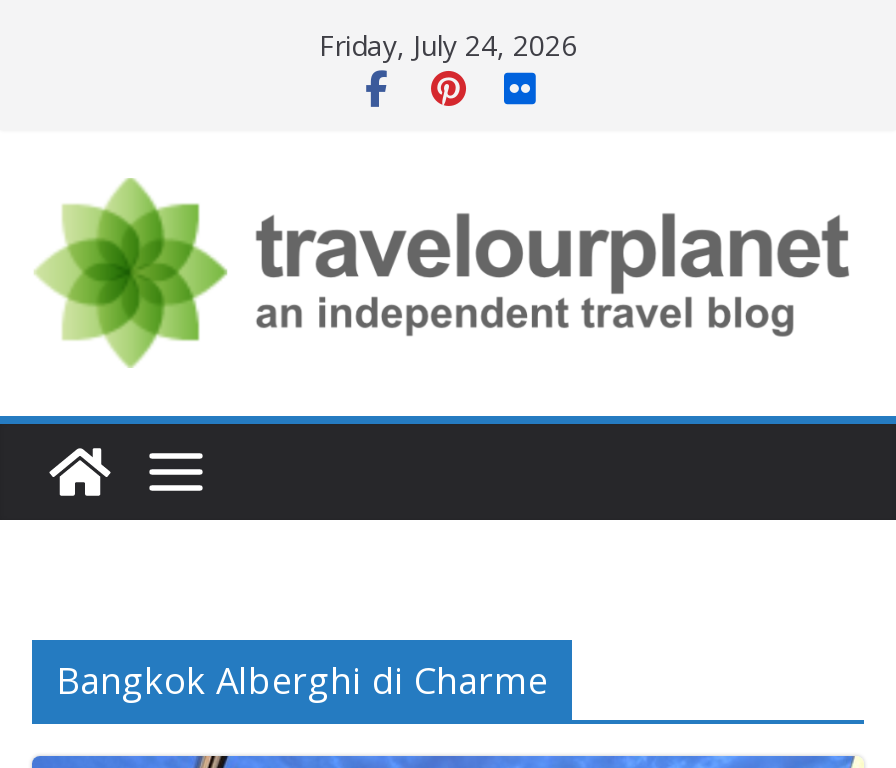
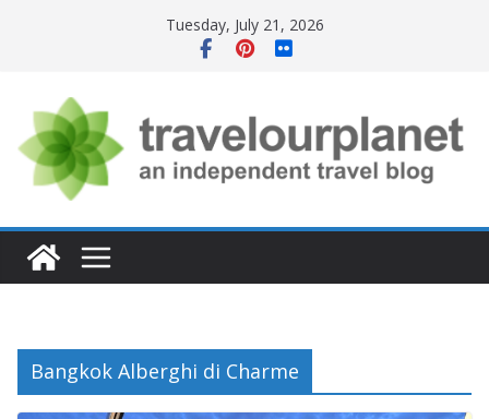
[319,26,577,64] Friday, July 24, 2026 -> [165,14,324,35] Tuesday, July 21, 2026

